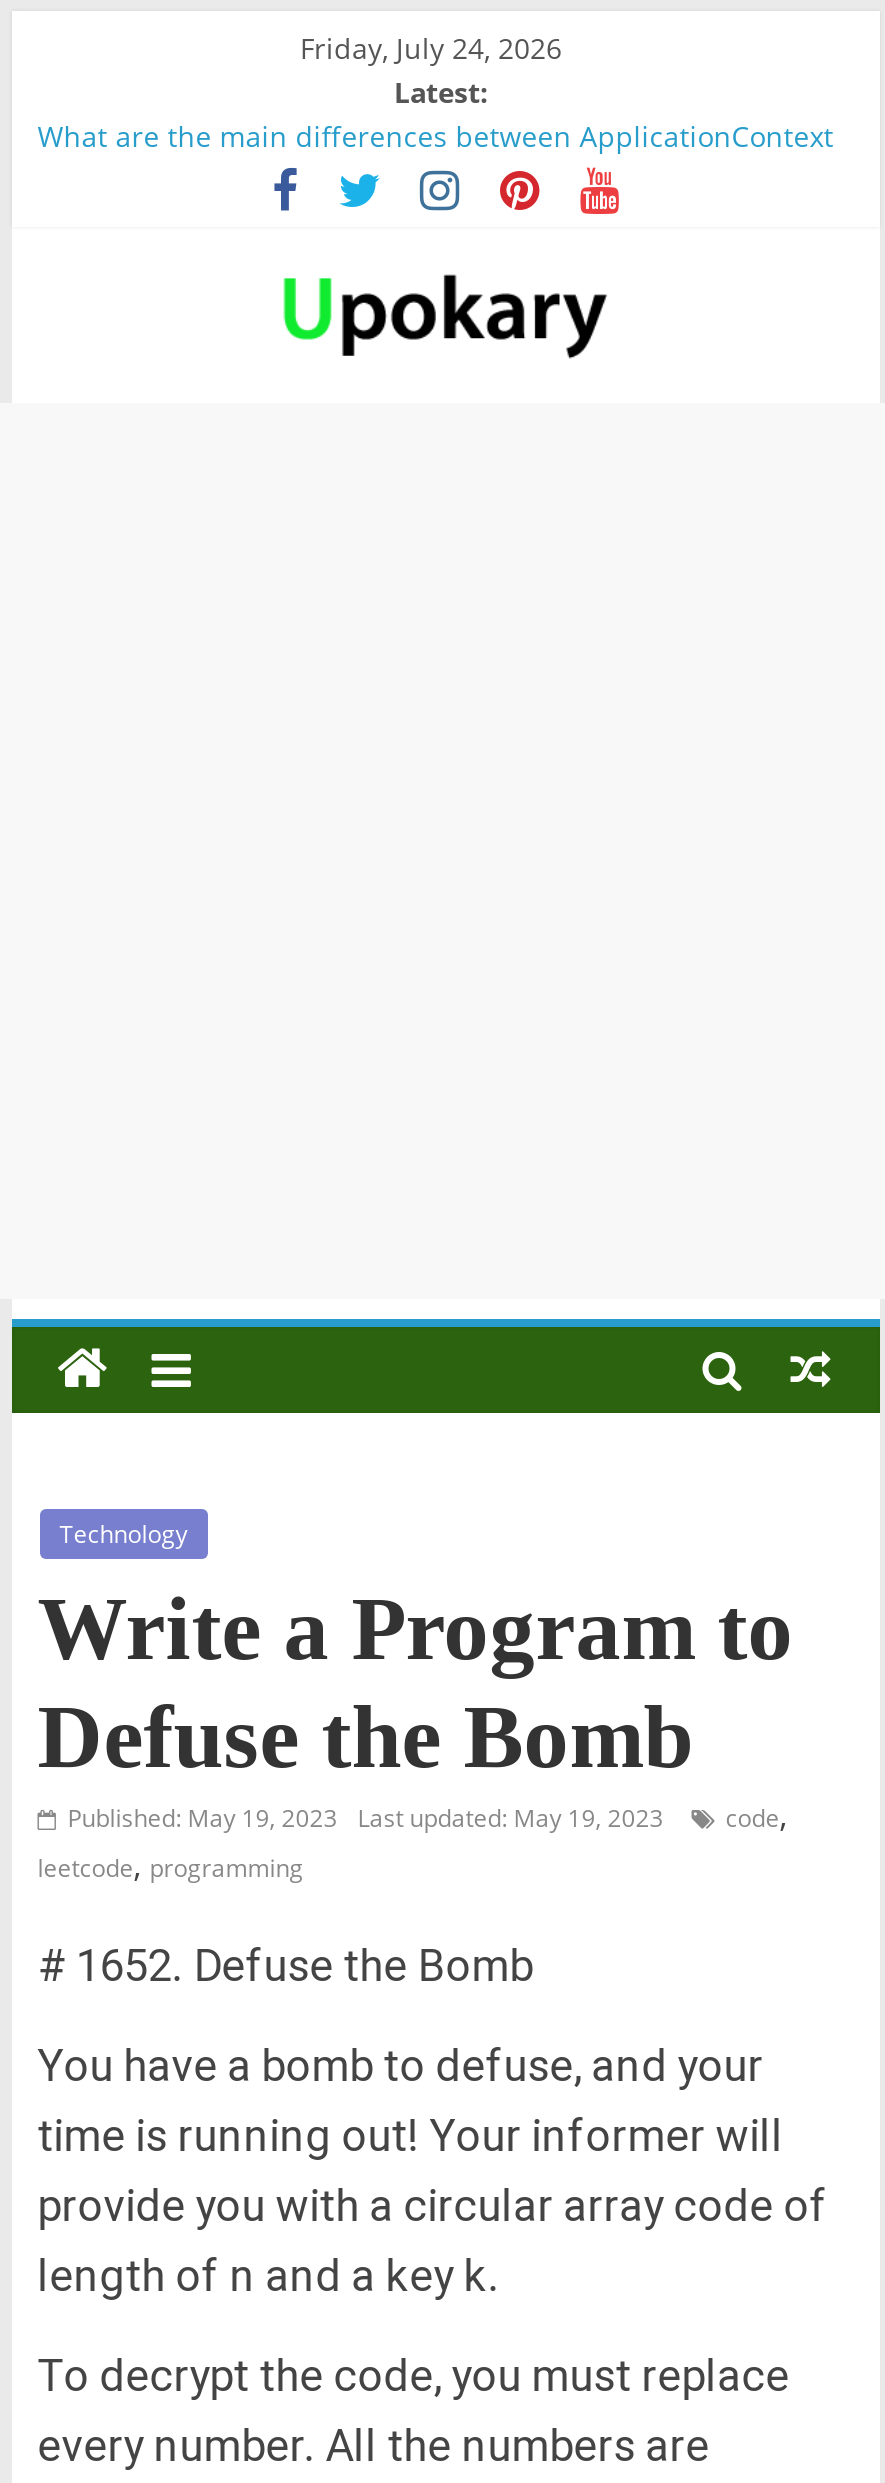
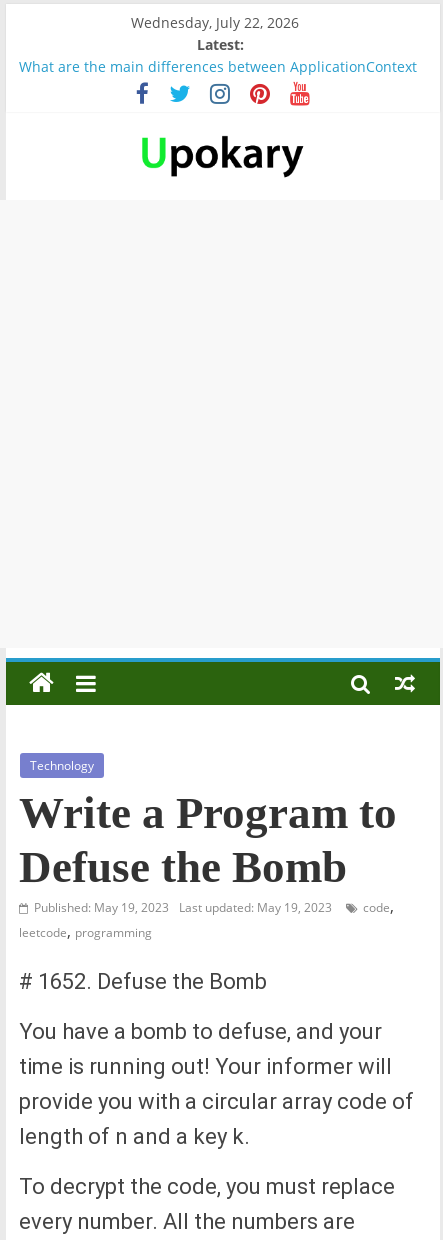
[300,29,562,67] Friday, July 24, 2026 -> [131,13,299,32] Wednesday, July 22, 2026

